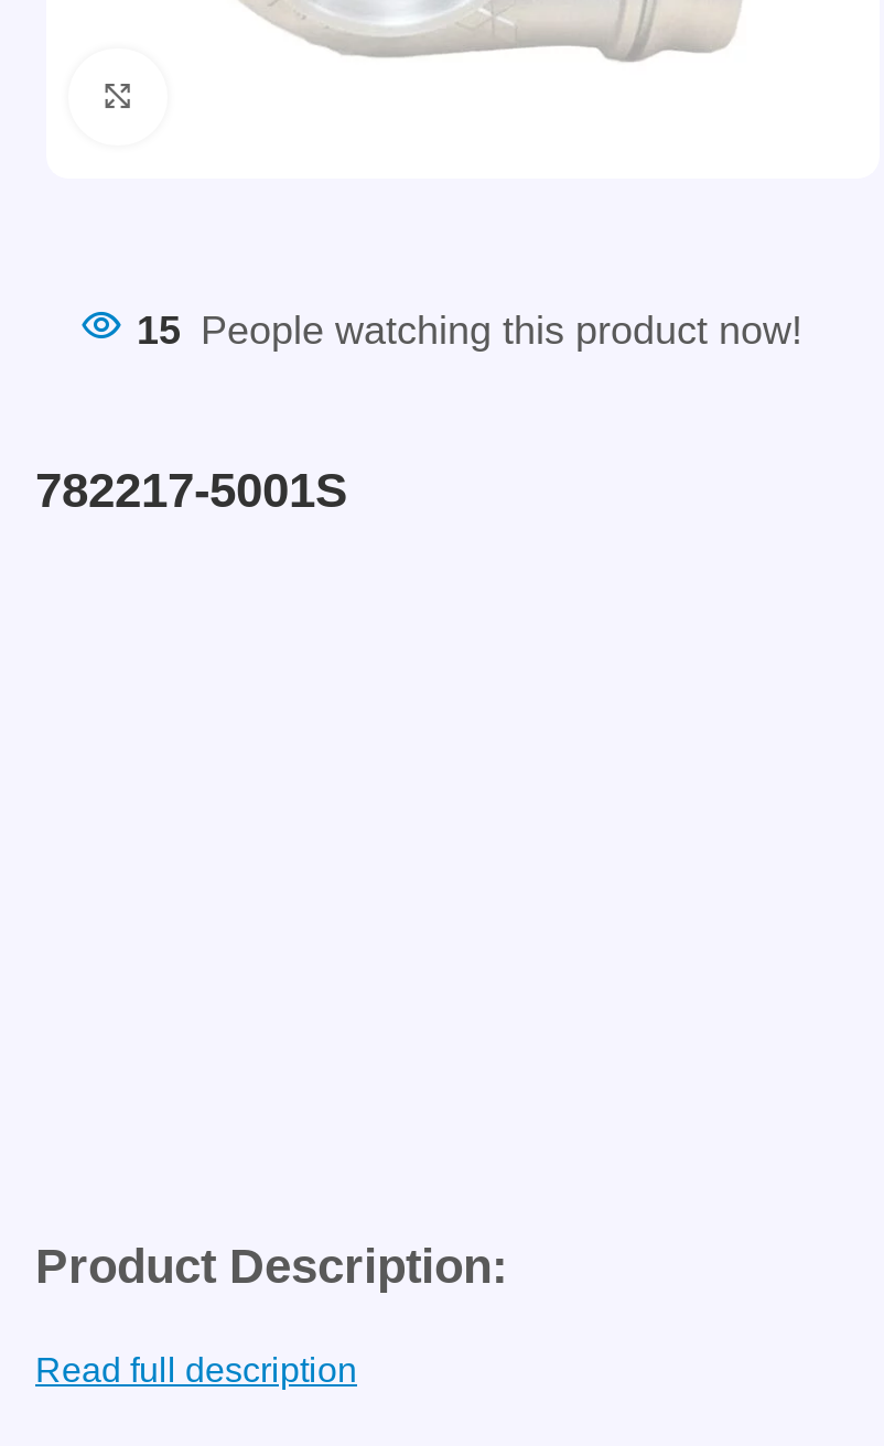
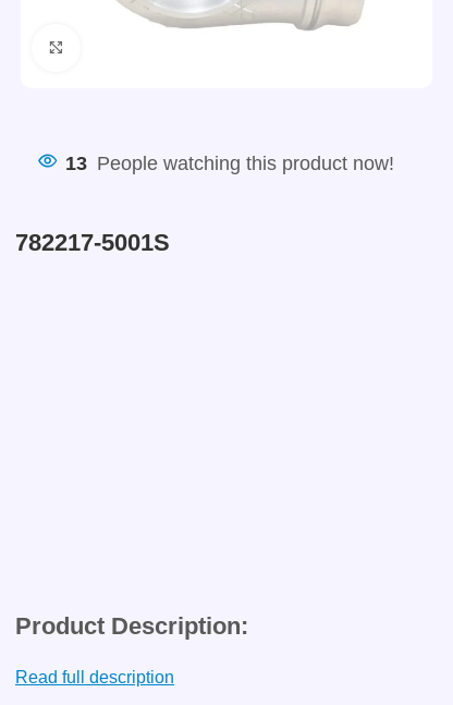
[137,309,802,354] 15 People watching this product now! -> [65,153,394,175] 13 People watching this product now!

